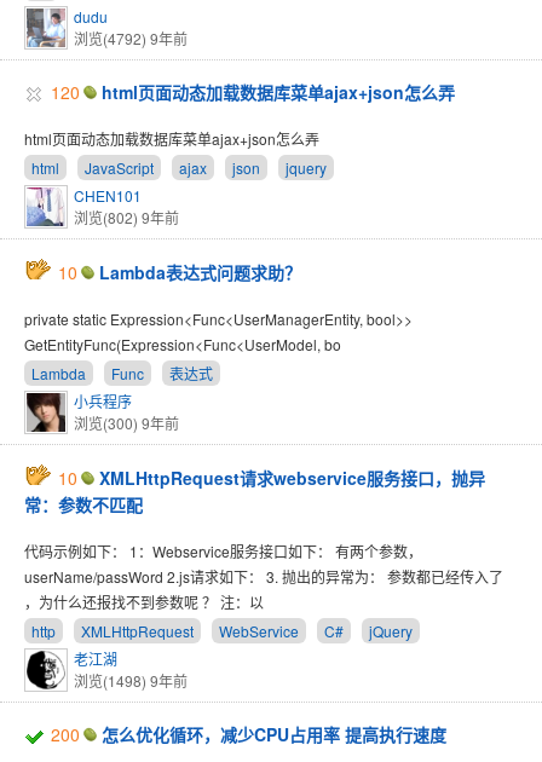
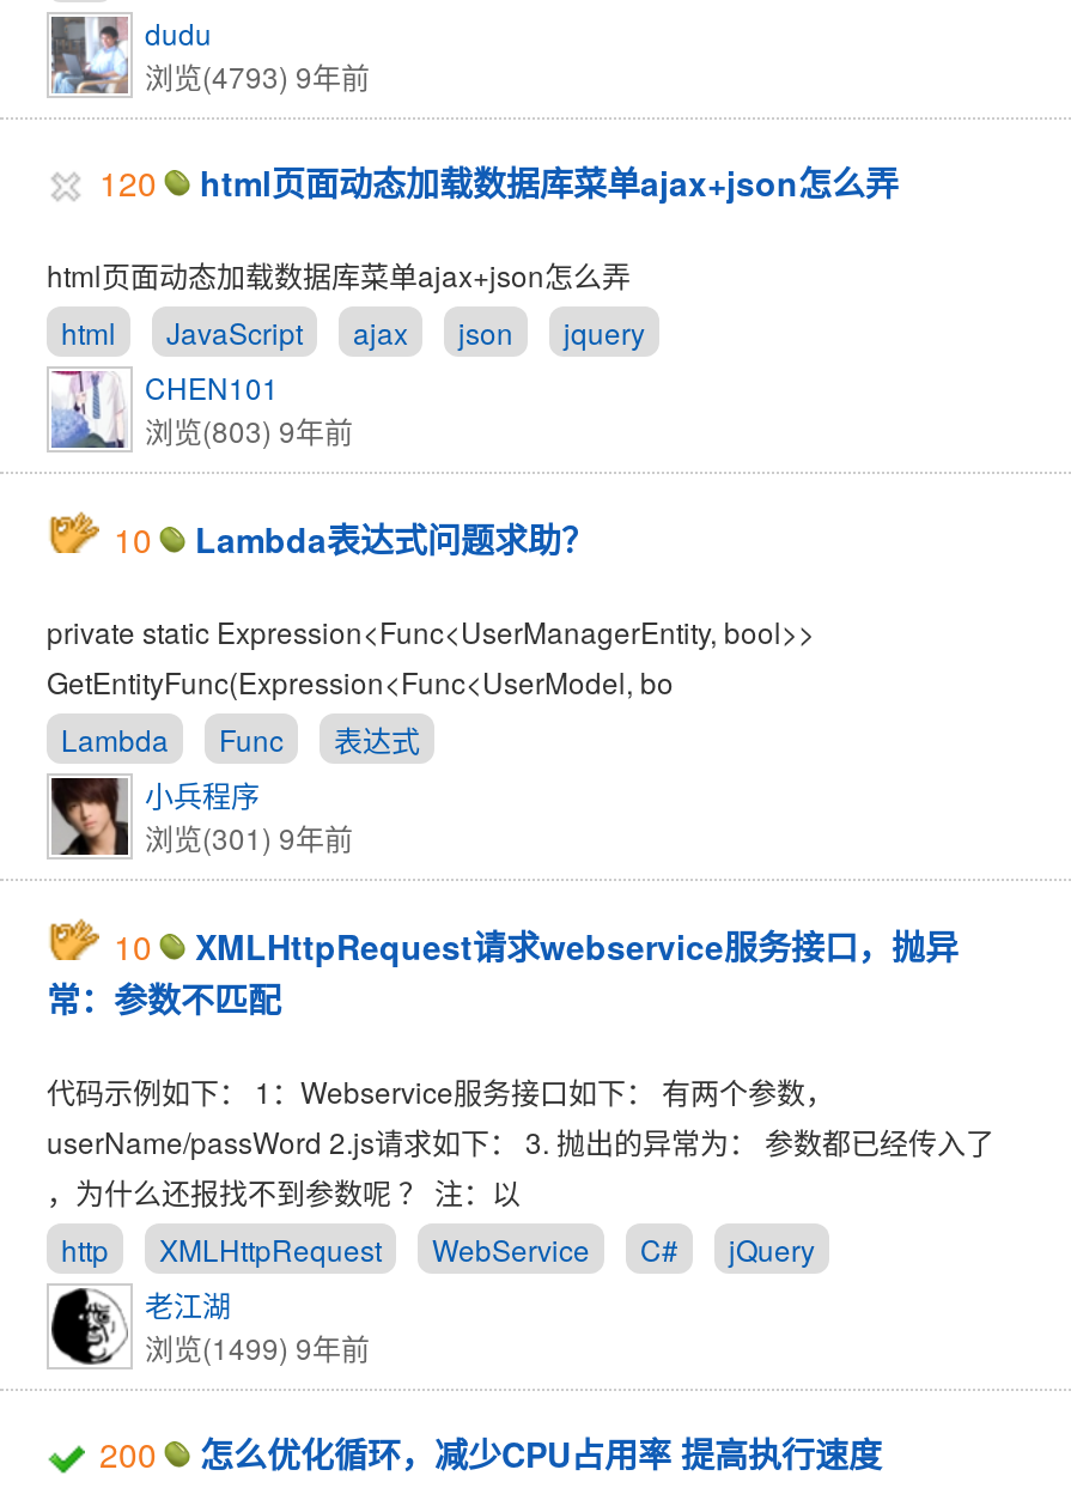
[74,28,188,48] 浏览(4792) 9年前 -> [145,55,370,96] 浏览(4793) 9年前
[74,207,179,227] 浏览(802) 9年前 -> [145,409,353,450] 浏览(803) 9年前
[74,412,179,433] 浏览(300) 9年前 -> [145,816,353,857] 浏览(301) 9年前
[74,670,188,691] 浏览(1498) 9年前 -> [145,1326,370,1367] 浏览(1499) 9年前

